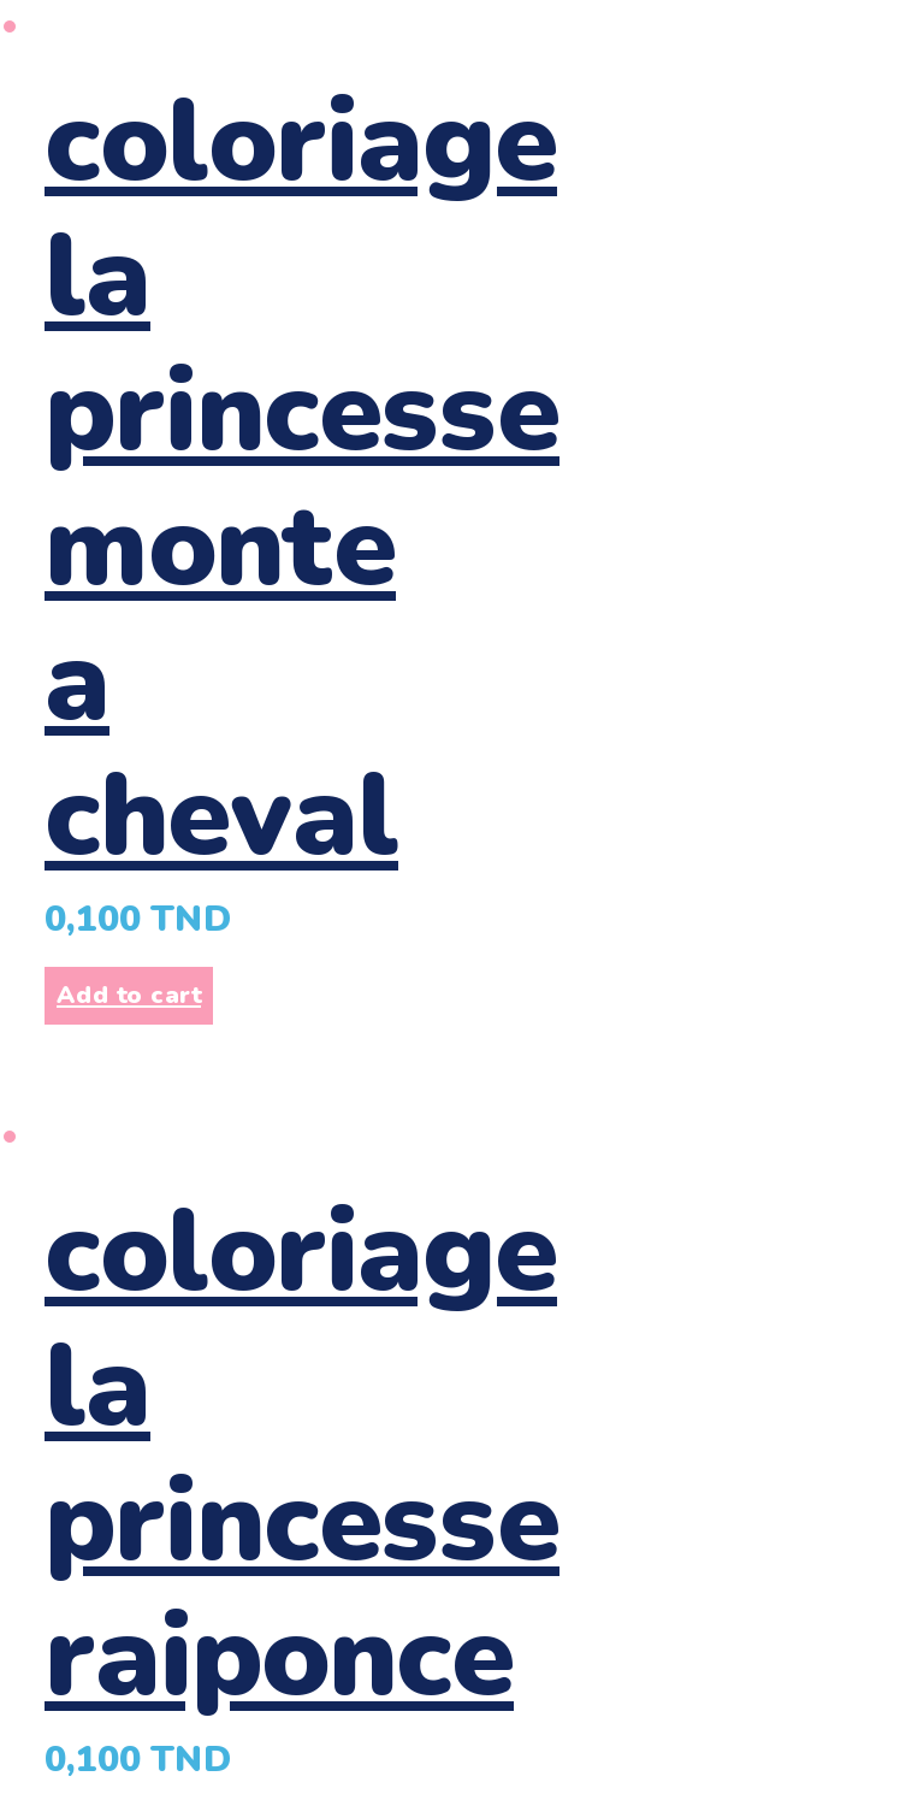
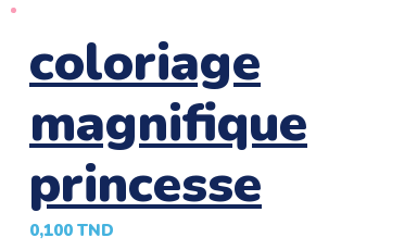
[45,196,150,354] la -> [29,87,307,158] magnifique
[45,465,559,1734] monte | a | cheval | 0,100 TND | Add to cart | coloriage | la | princesse | raiponce -> none

